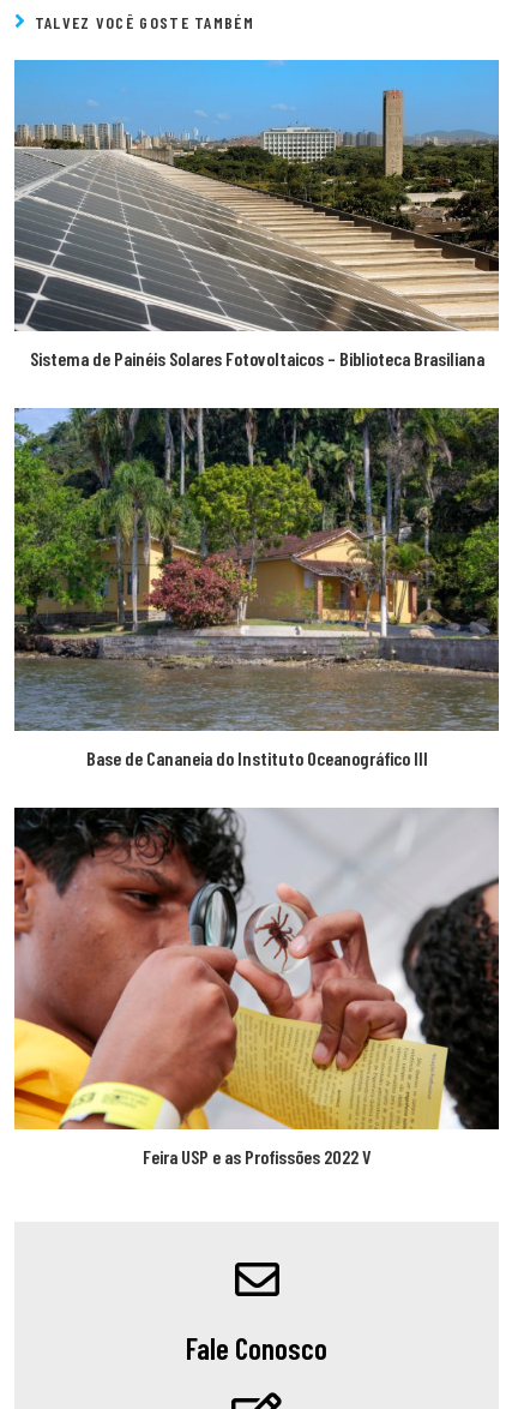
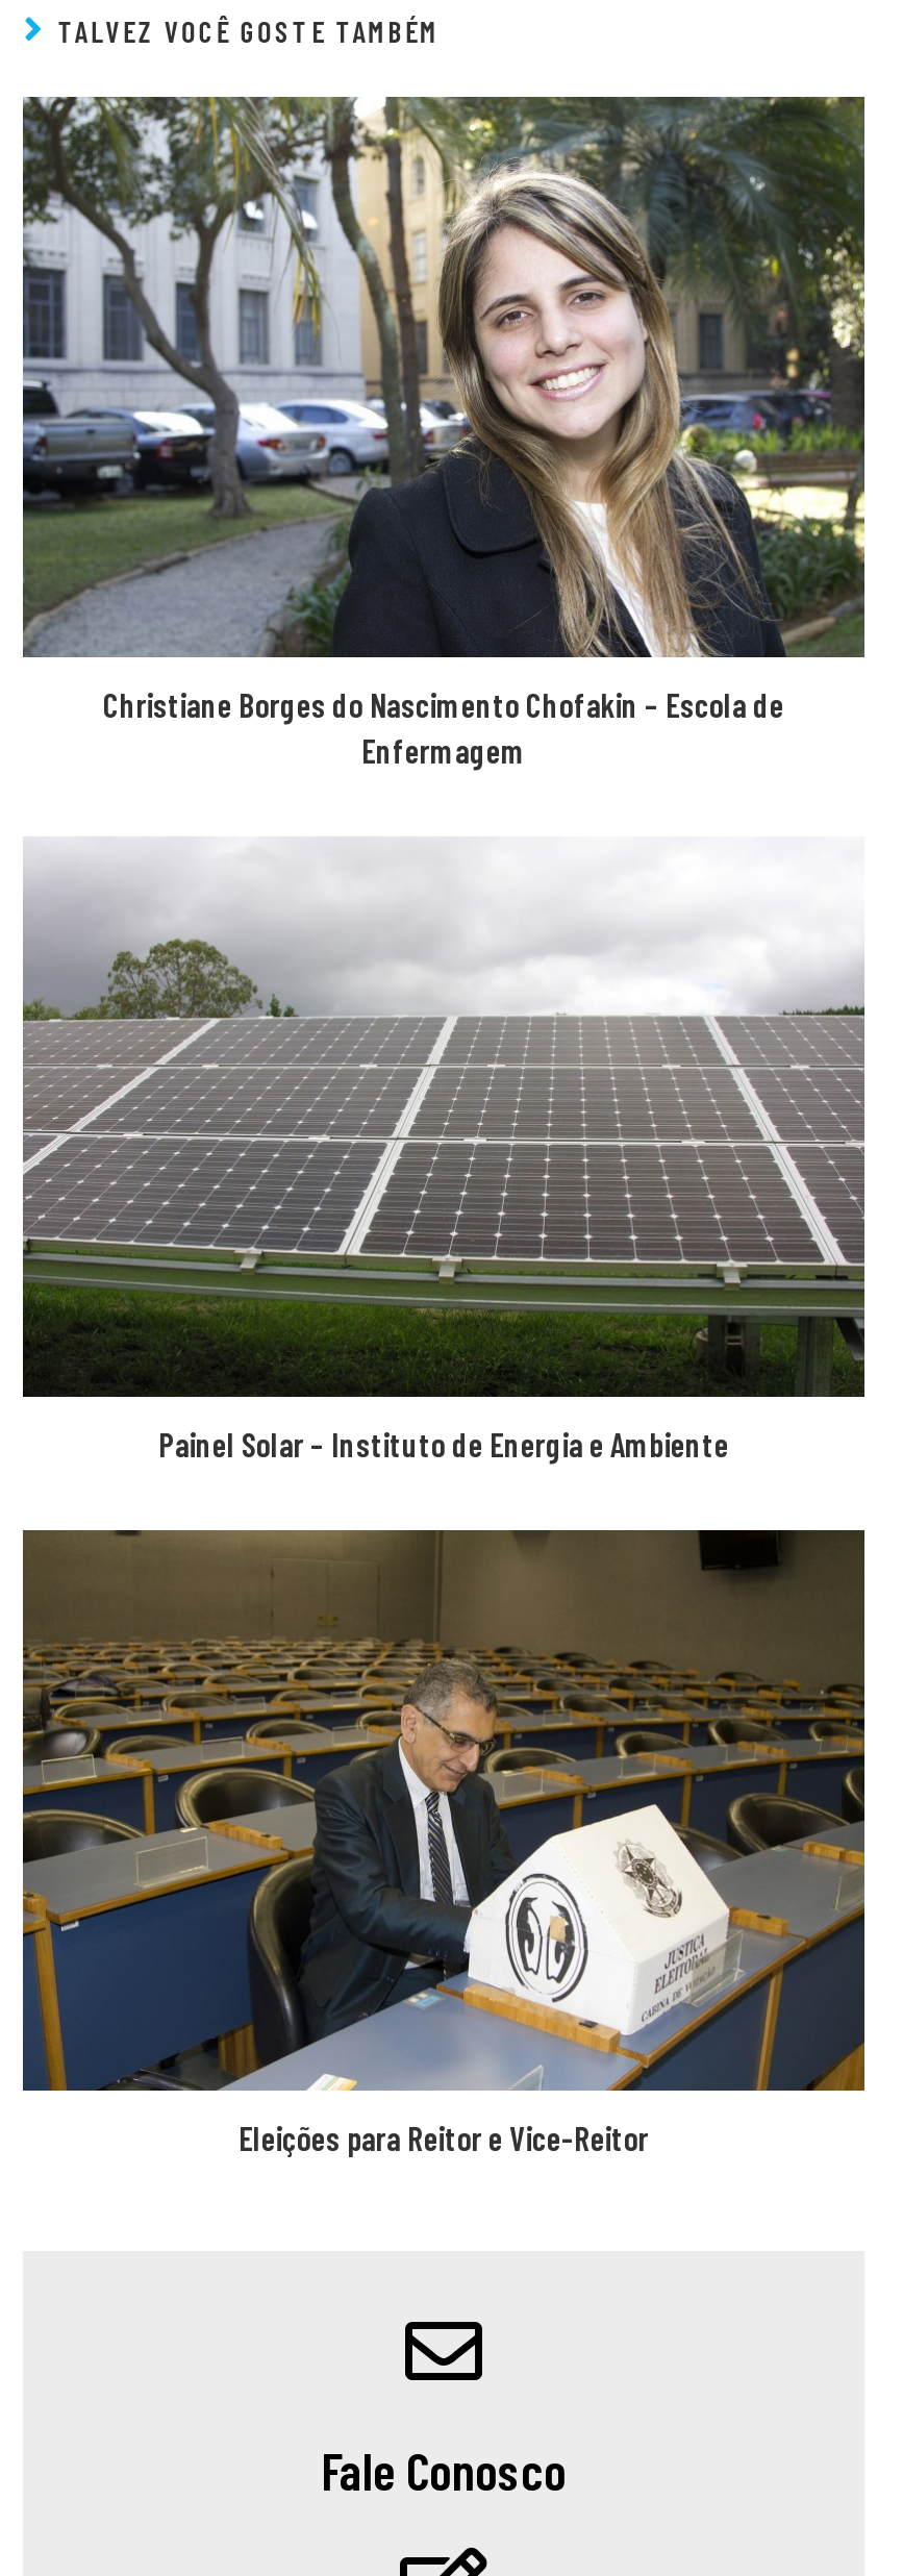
[13,59,500,332] [image] -> [21,95,867,582] [image]
[29,347,484,370] Sistema de Painéis Solares Fotovoltaicos – Biblioteca Brasiliana -> [103,685,784,771] Christiane Borges do Nascimento Chofakin – Escola de | Enfermagem
[13,407,500,769] [image] | Base de Cananeia do Instituto Oceanográfico III -> [21,839,867,1464] [image] | Painel Solar – Instituto de Energia e Ambiente
[13,807,499,1168] [image] | Feira USP e as Profissões 2022 V -> [21,1528,867,2157] [image] | Eleições para Reitor e Vice-Reitor

